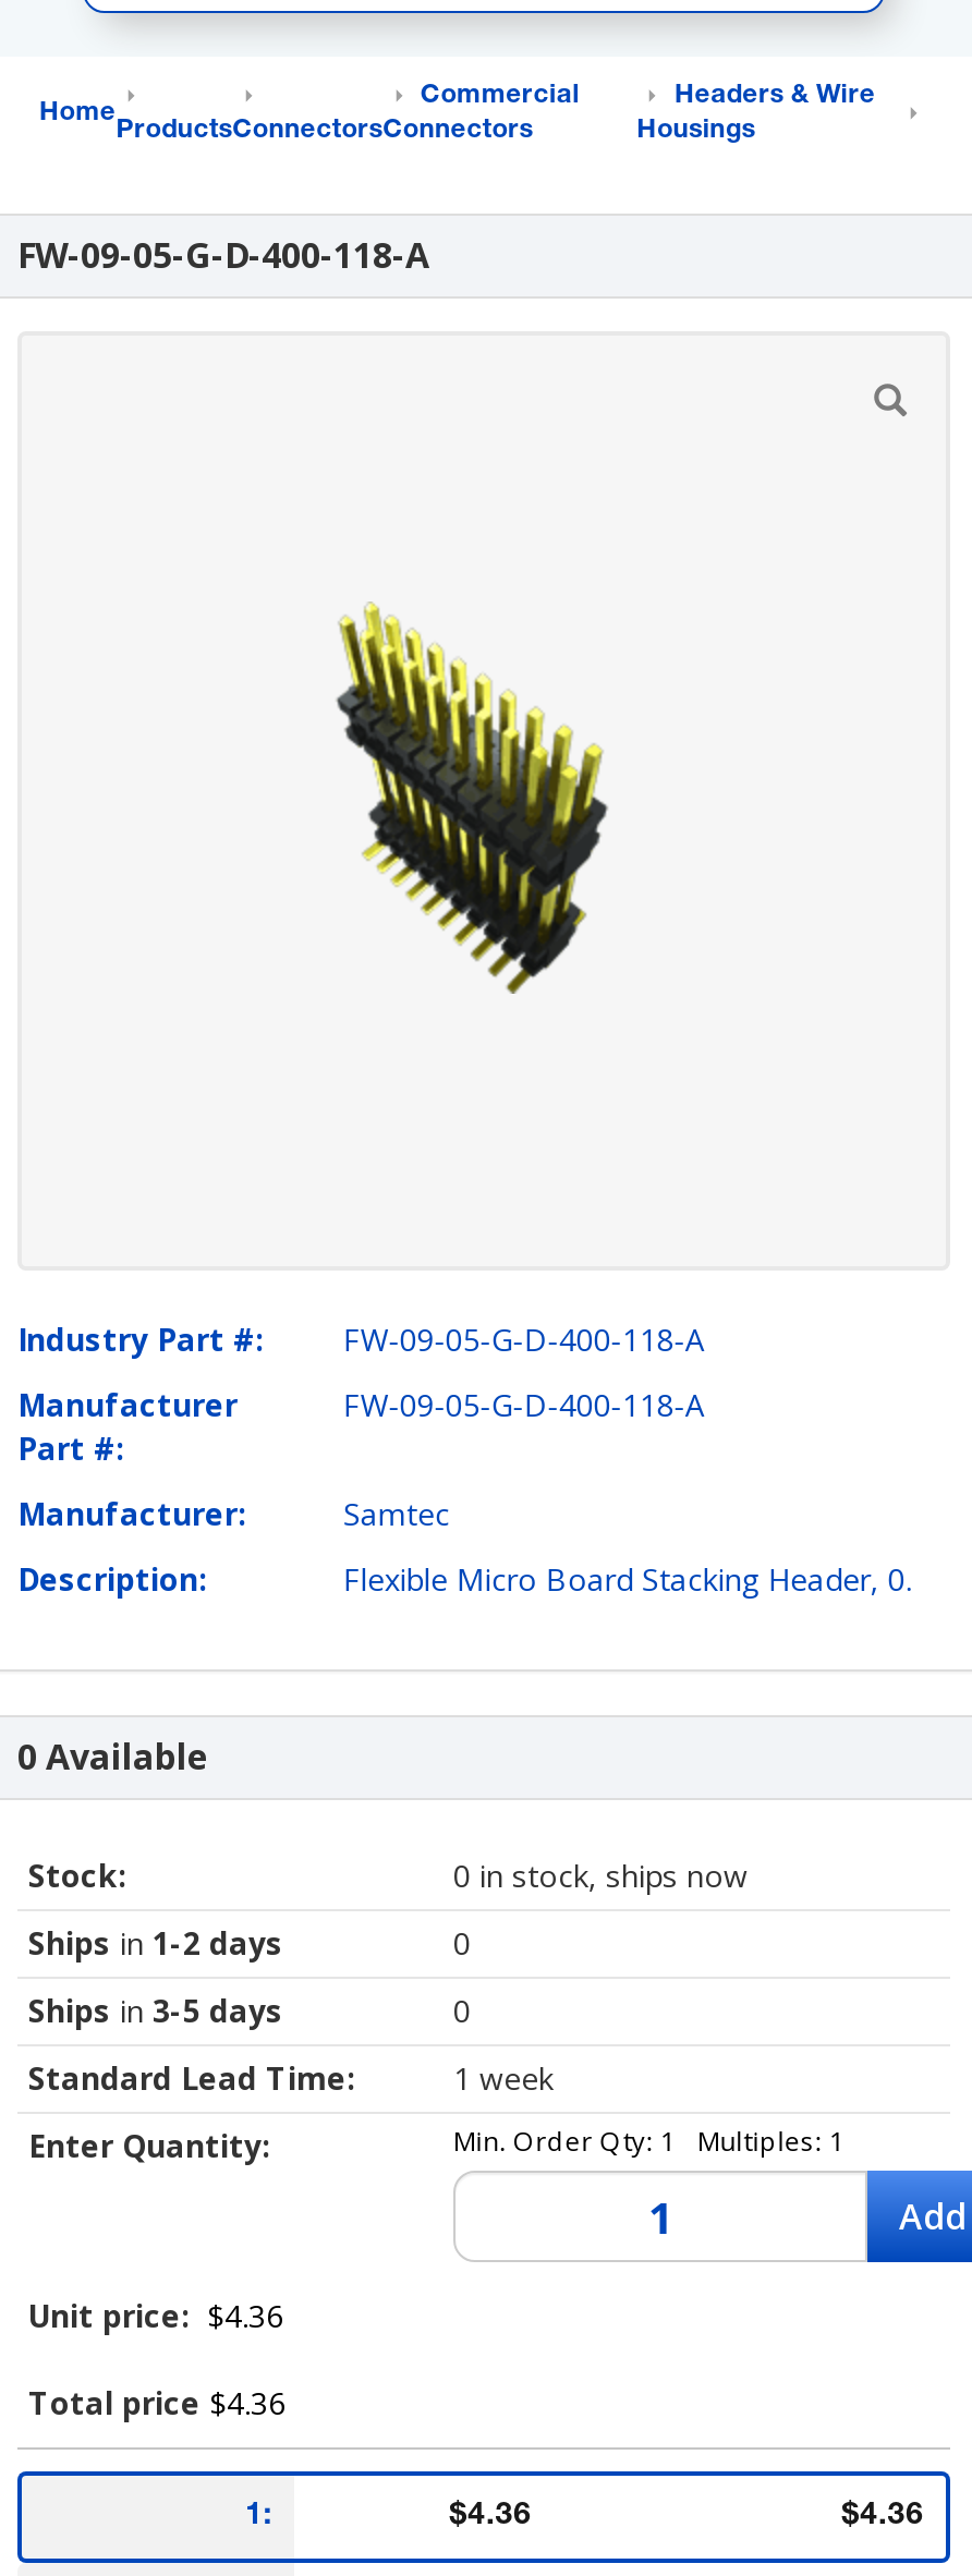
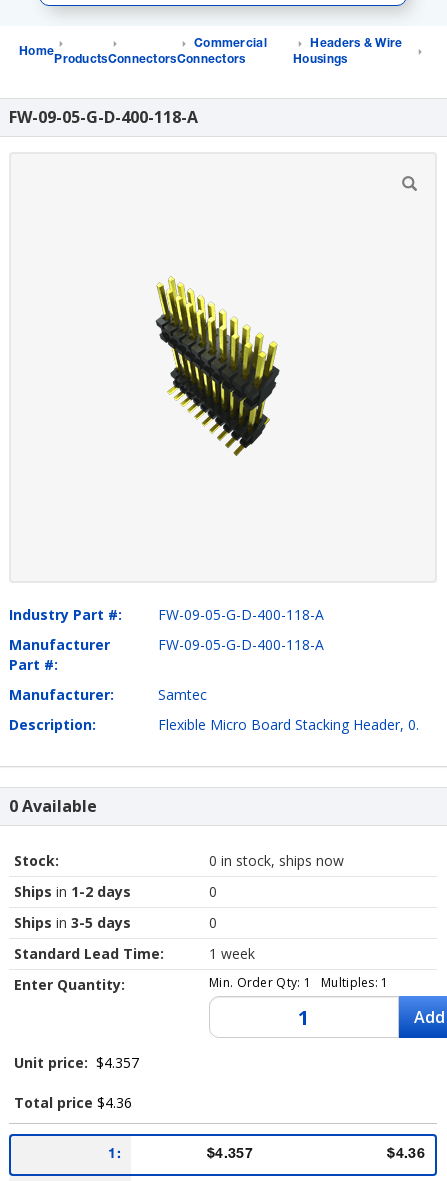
[28,2295,283,2336] Unit price: $4.36 -> [14,1053,139,1072] Unit price: $4.357
[449,2502,532,2532] $4.36 -> [207,1148,253,1162] $4.357

